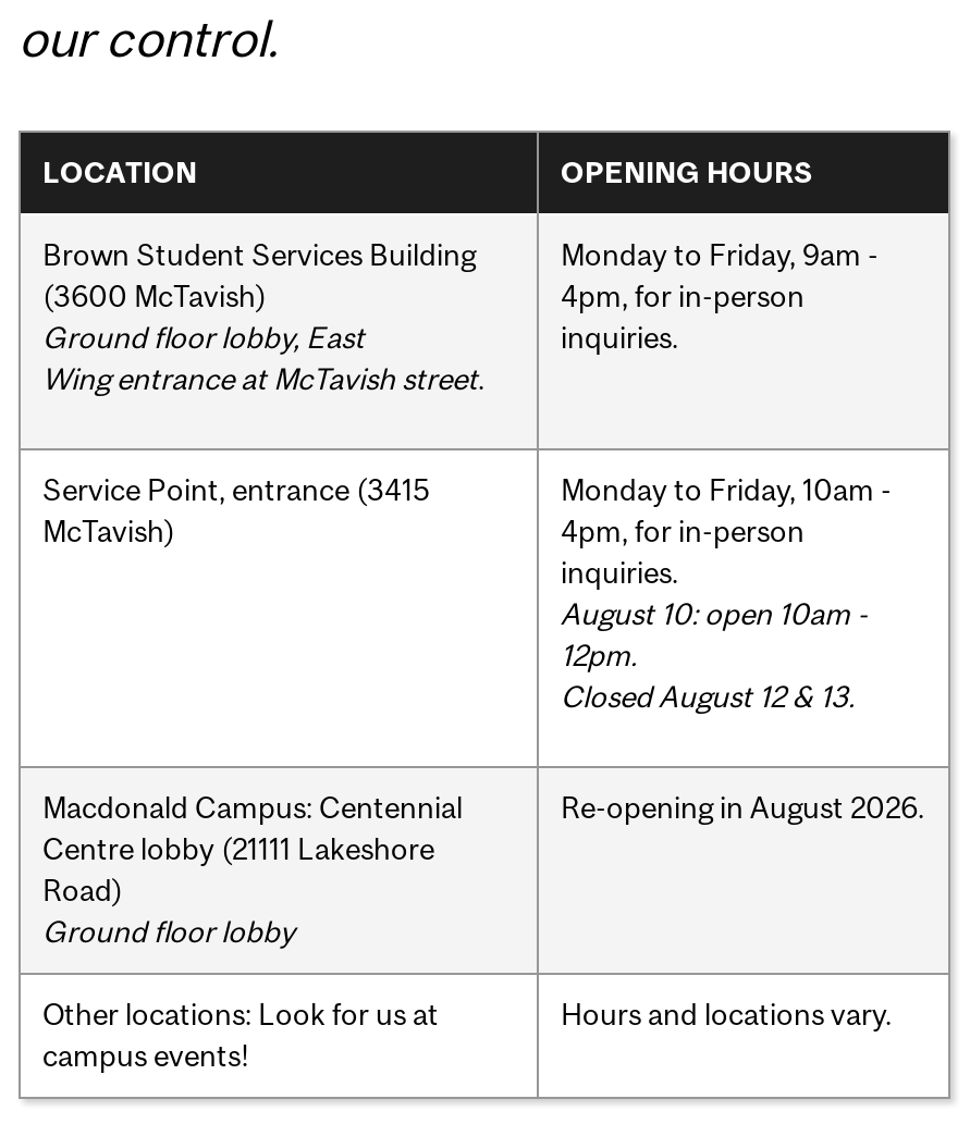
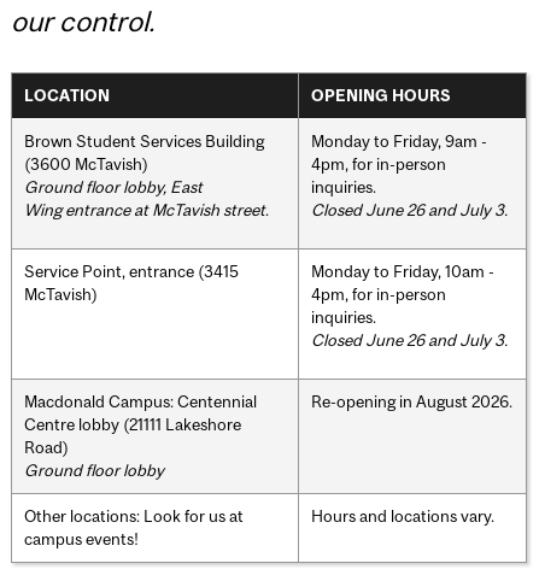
none -> [311,200,508,219] Closed June 26 and July 3.
[561,595,868,713] August 10: open 10am - | 12pm. | Closed August 12 & 13. -> [311,330,508,349] Closed June 26 and July 3.

